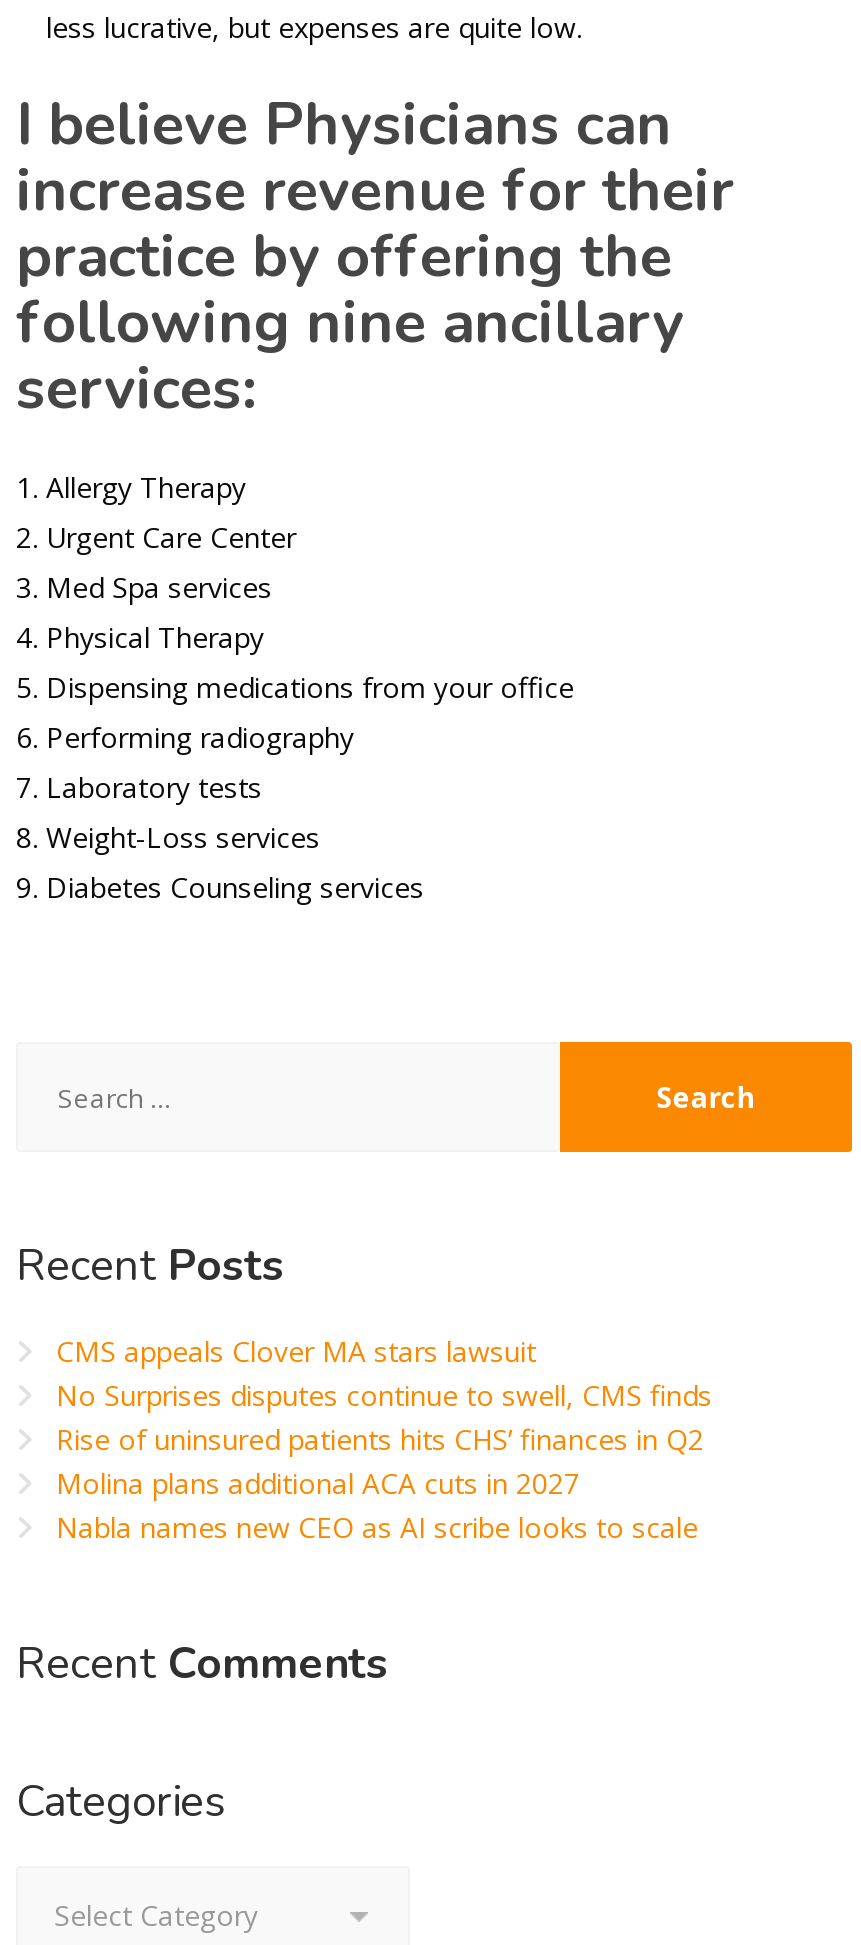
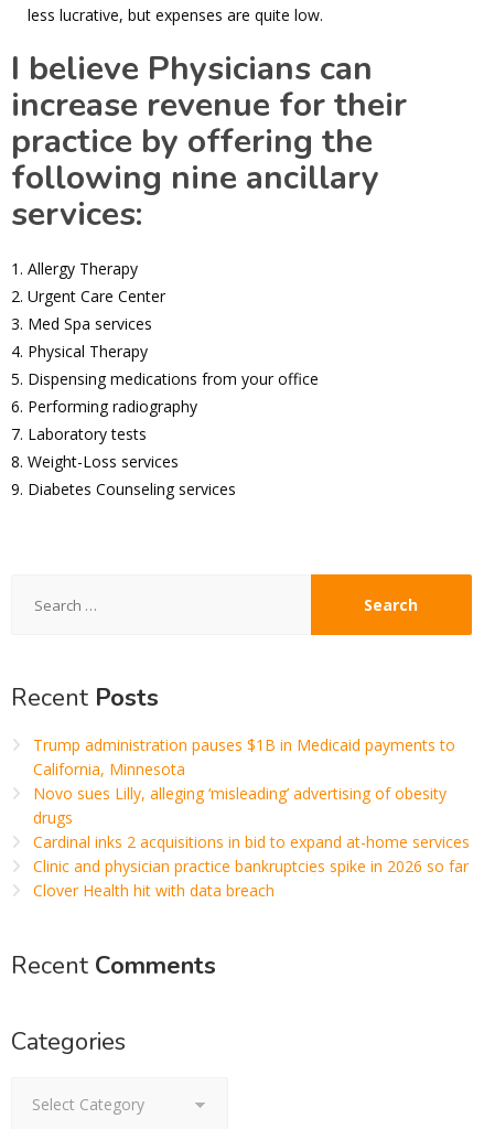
[56,1333,712,1547] CMS appeals Clover MA stars lawsuit | No Surprises disputes continue to swell, CMS finds | Rise of uninsured patients hits CHS’ finances in Q2 | Molina plans additional ACA cuts in 2027 | Nabla names new CEO as AI scribe looks to scale -> [33,735,470,901] Trump administration pauses $1B in Medicaid payments to | California, Minnesota | Novo sues Lilly, alleging ‘misleading’ advertising of obesity | drugs | Cardinal inks 2 acquisitions in bid to expand at-home services | Clinic and physician practice bankruptcies spike in 2026 so far | Clover Health hit with data breach

